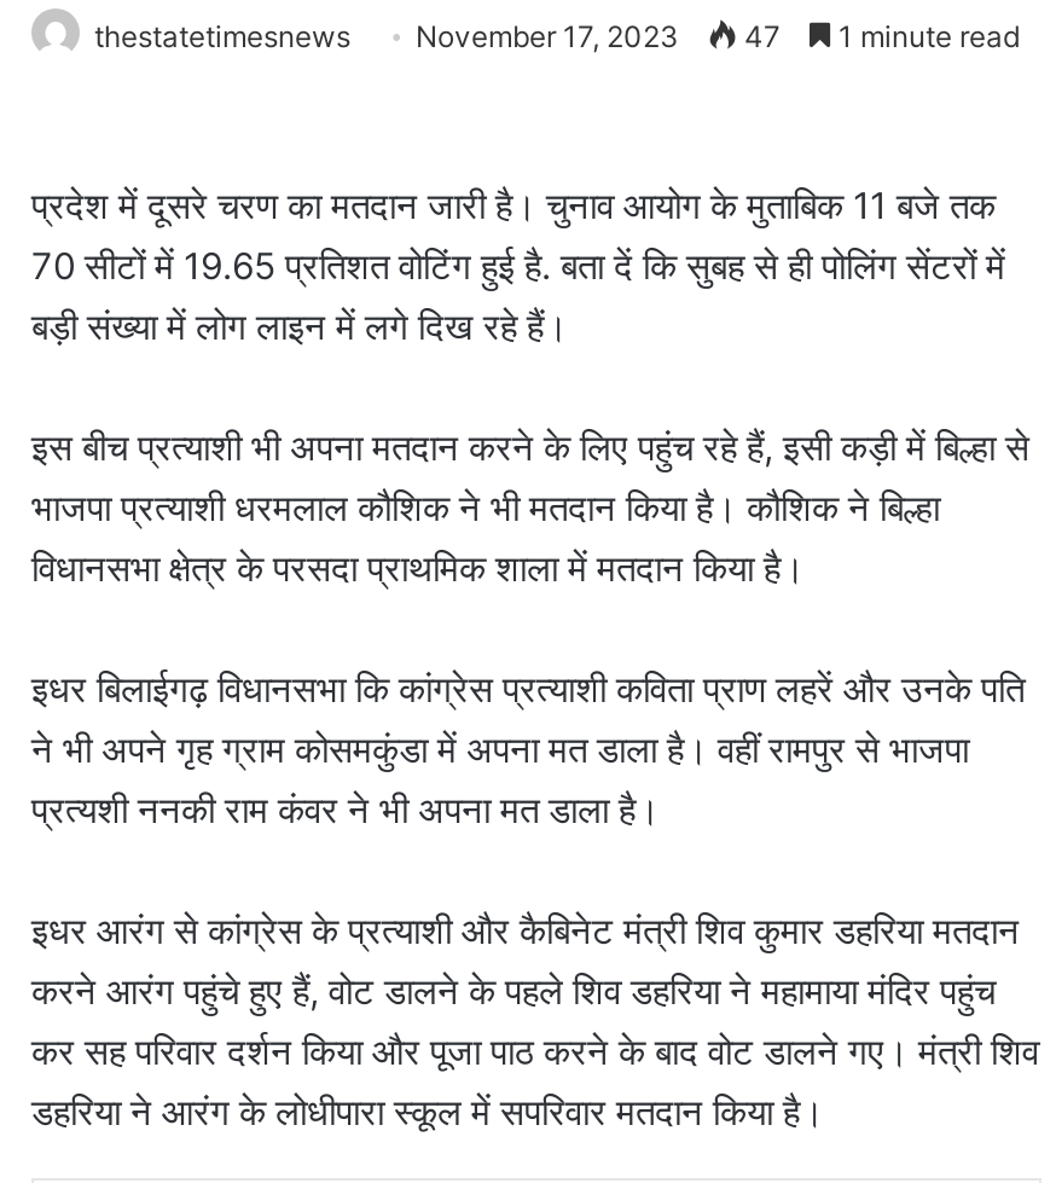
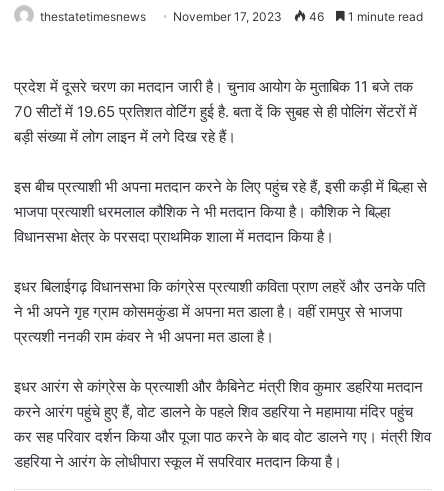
[94,18,1020,54] thestatetimesnews November 17, 2023 47 1 minute read -> [40,9,423,24] thestatetimesnews November 17, 2023 46 1 minute read

